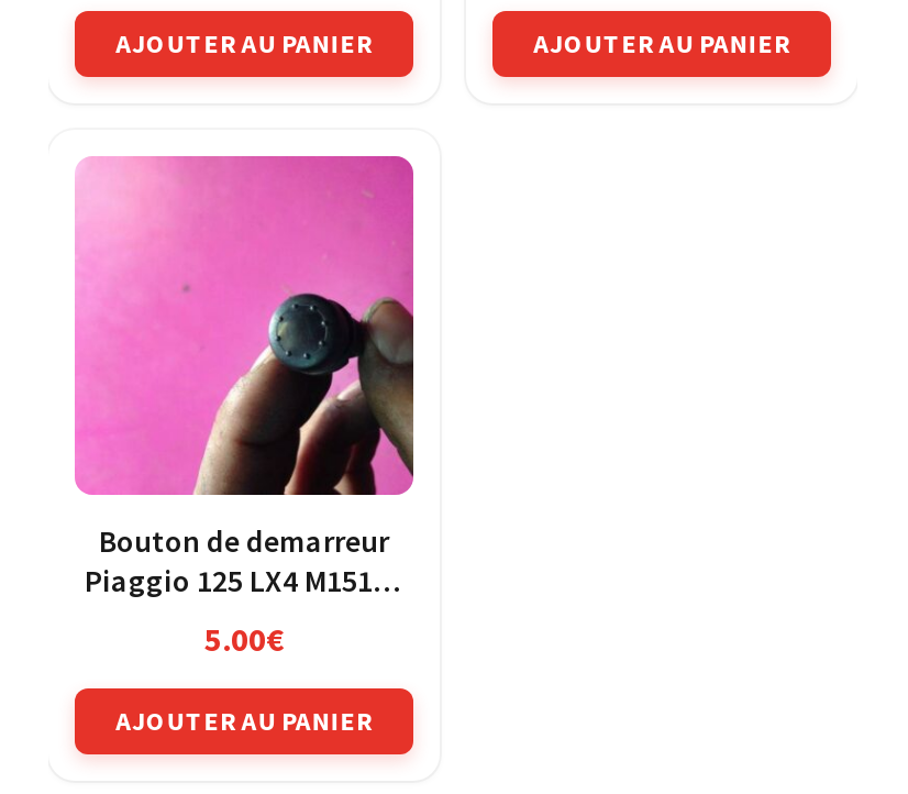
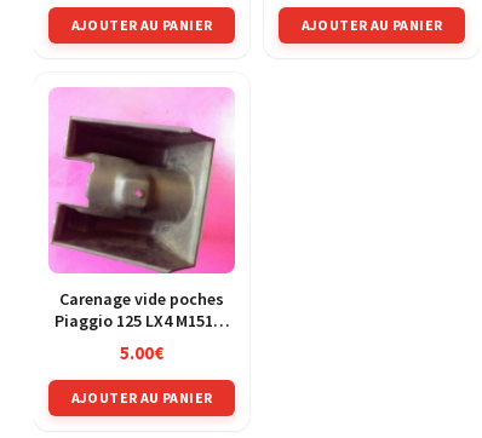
[77,156,416,560] [image] | Bouton de demarreur -> [51,88,236,310] [image] | Carenage vide poches

